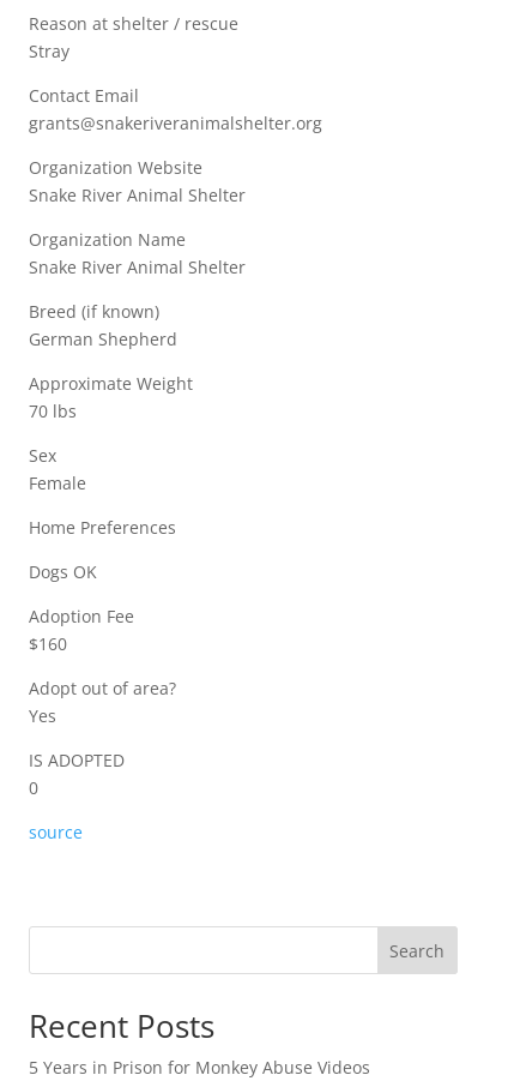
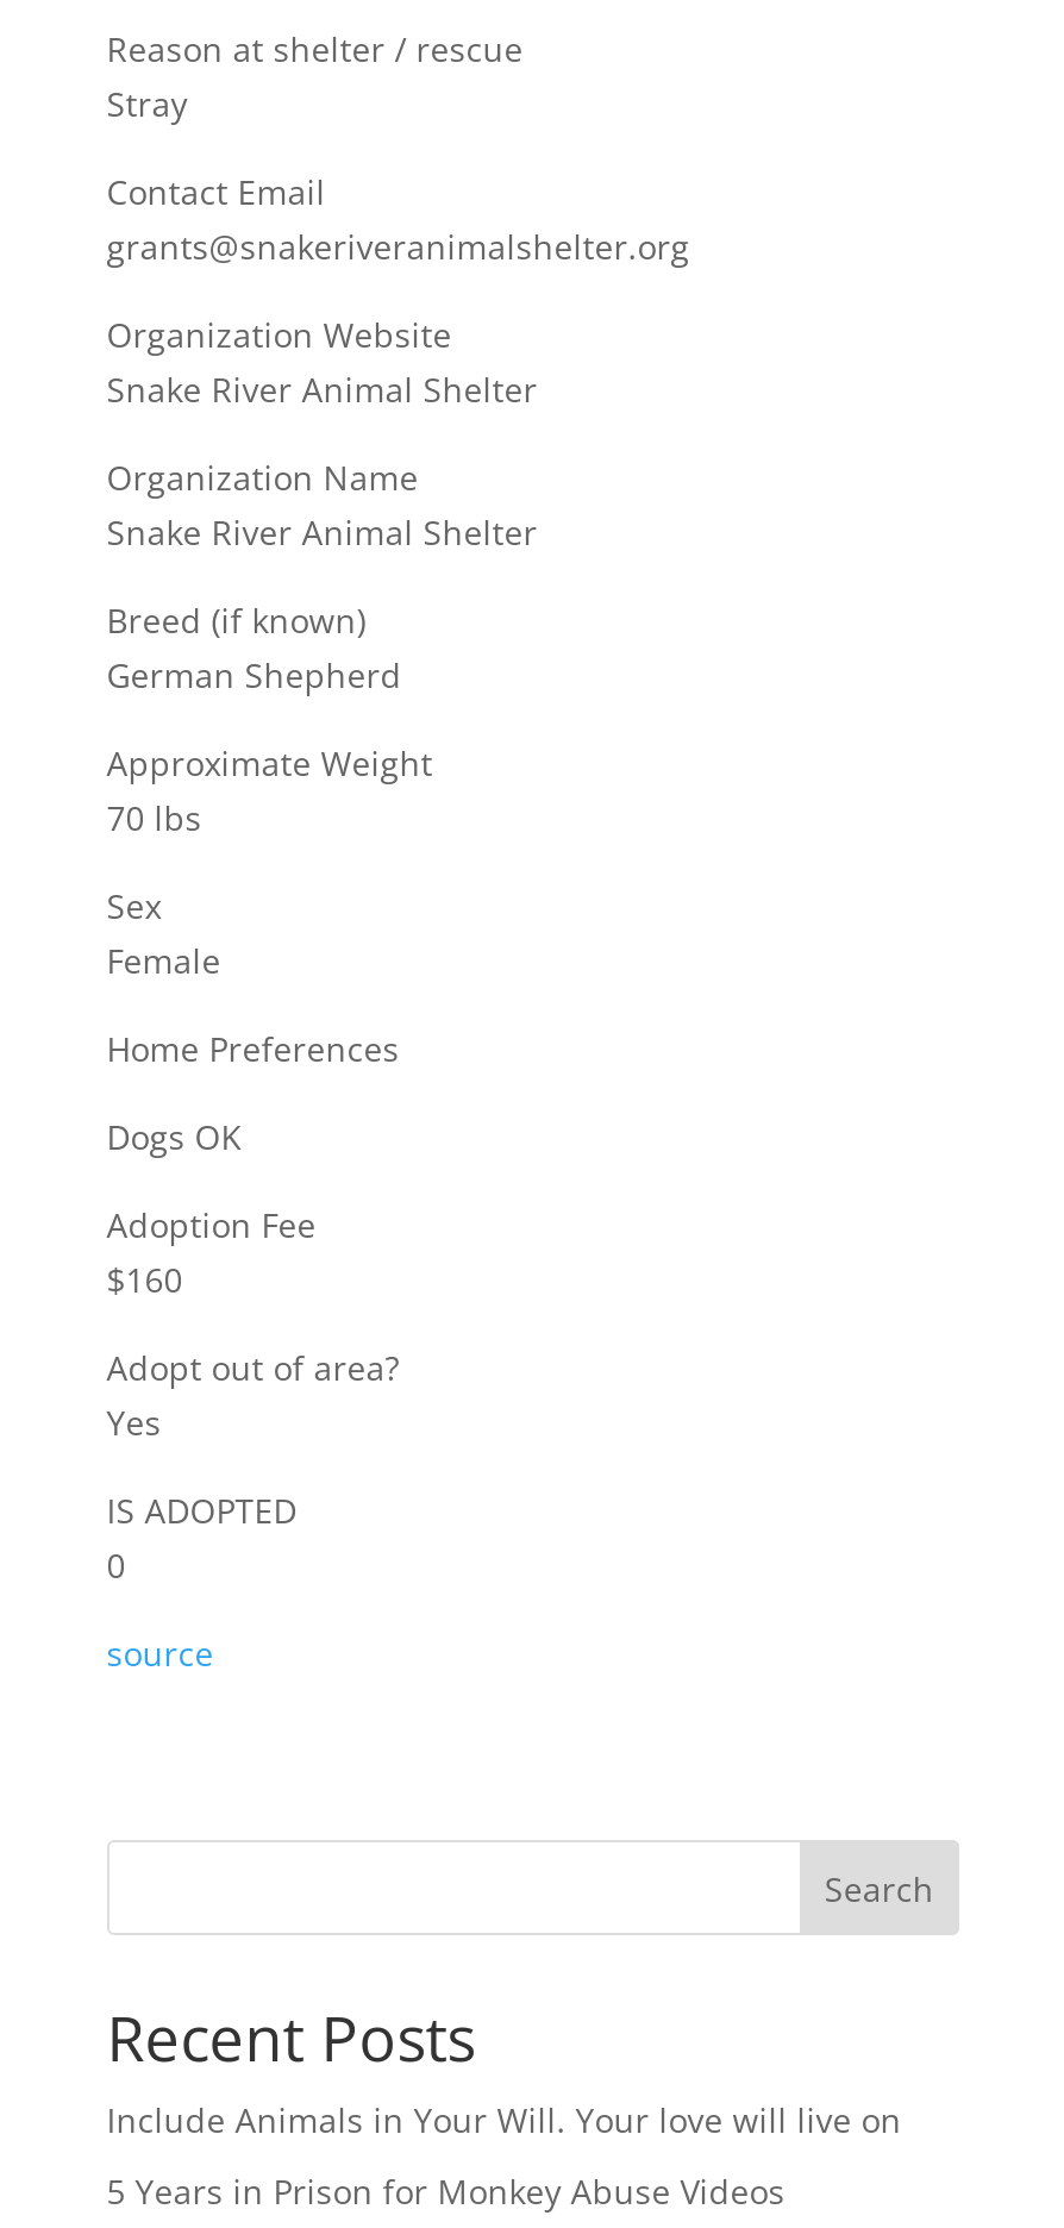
none -> [107,2097,902,2142] Include Animals in Your Will. Your love will live on

